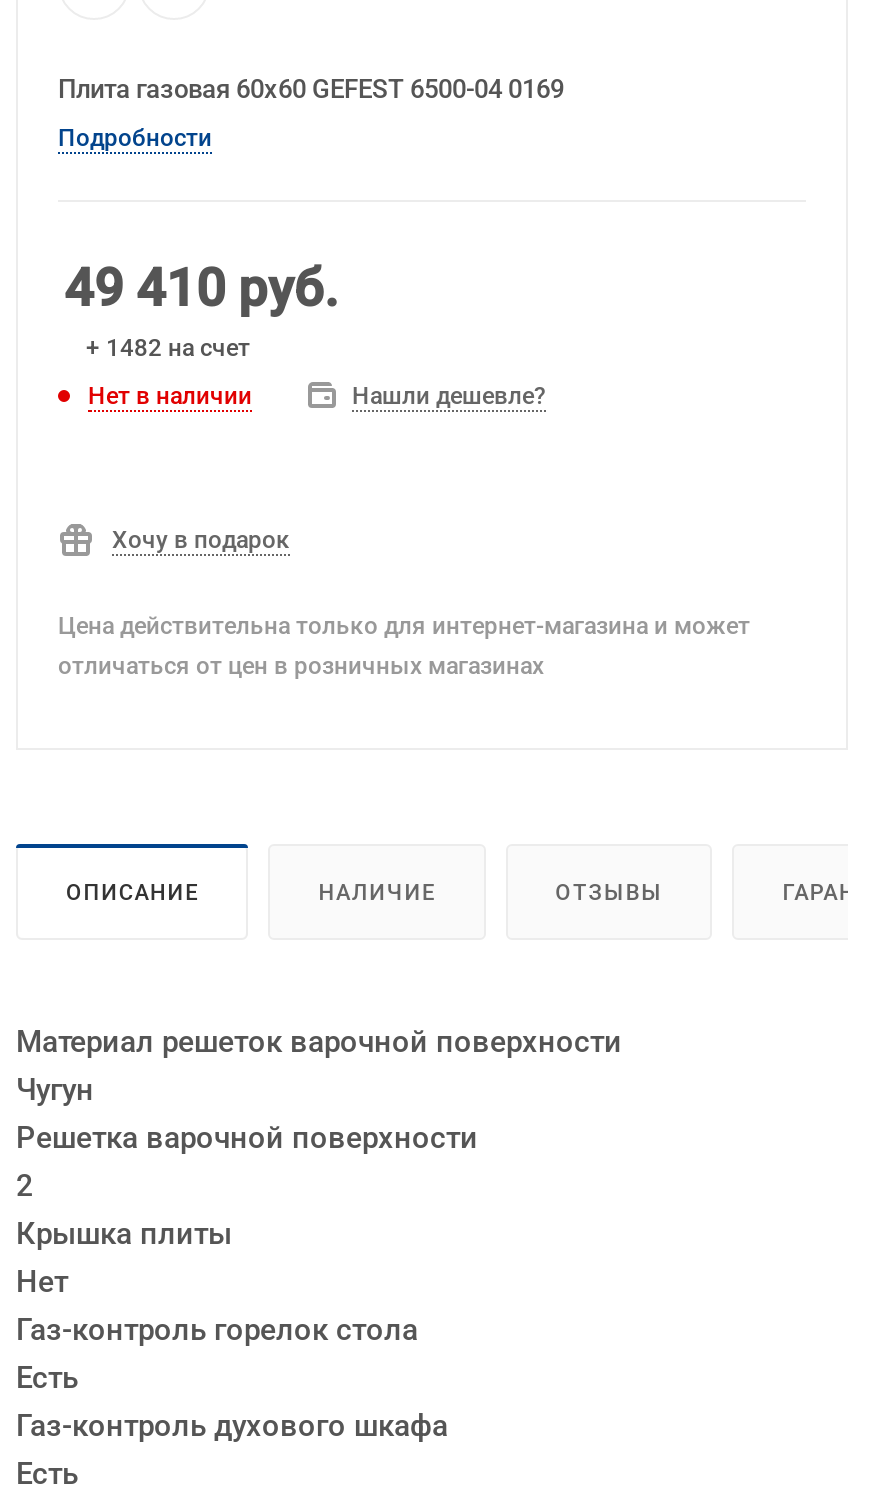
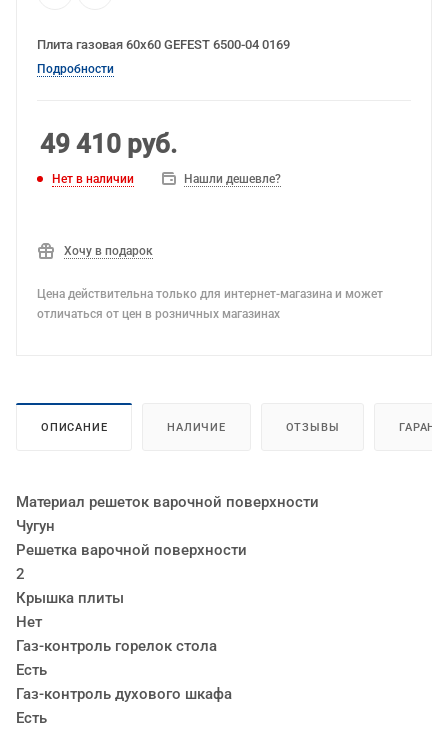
[86,334,250,362] + 1482 на счет -> none

